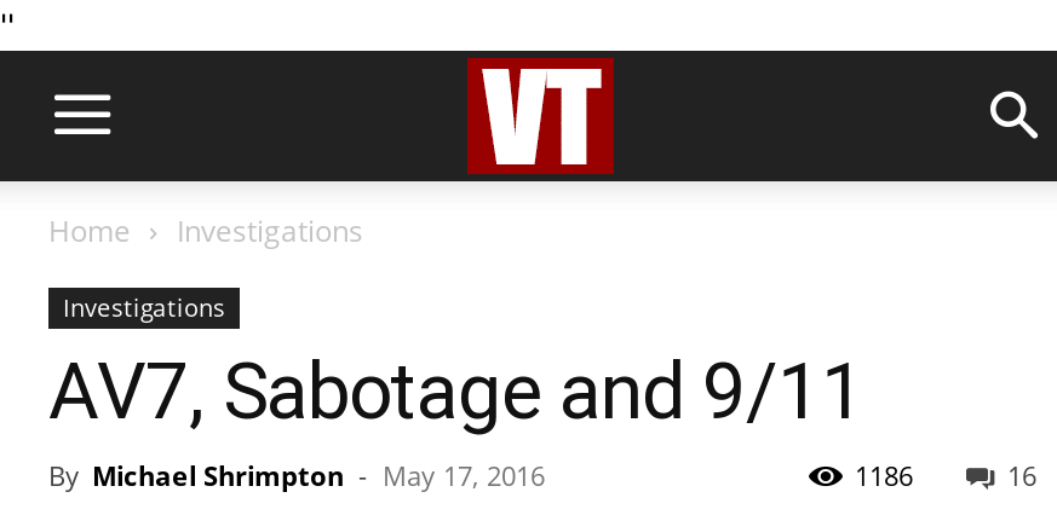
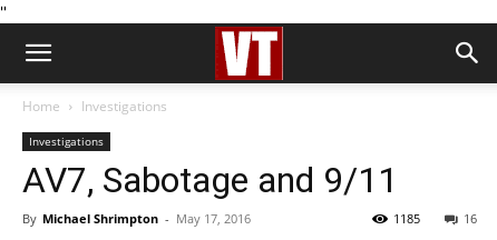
[855,457,913,493] 1186 -> [393,210,420,227] 1185

